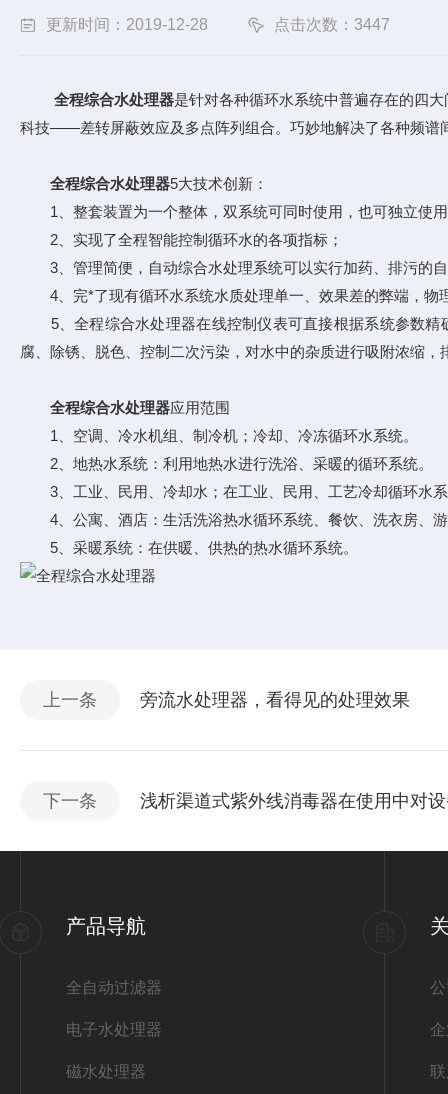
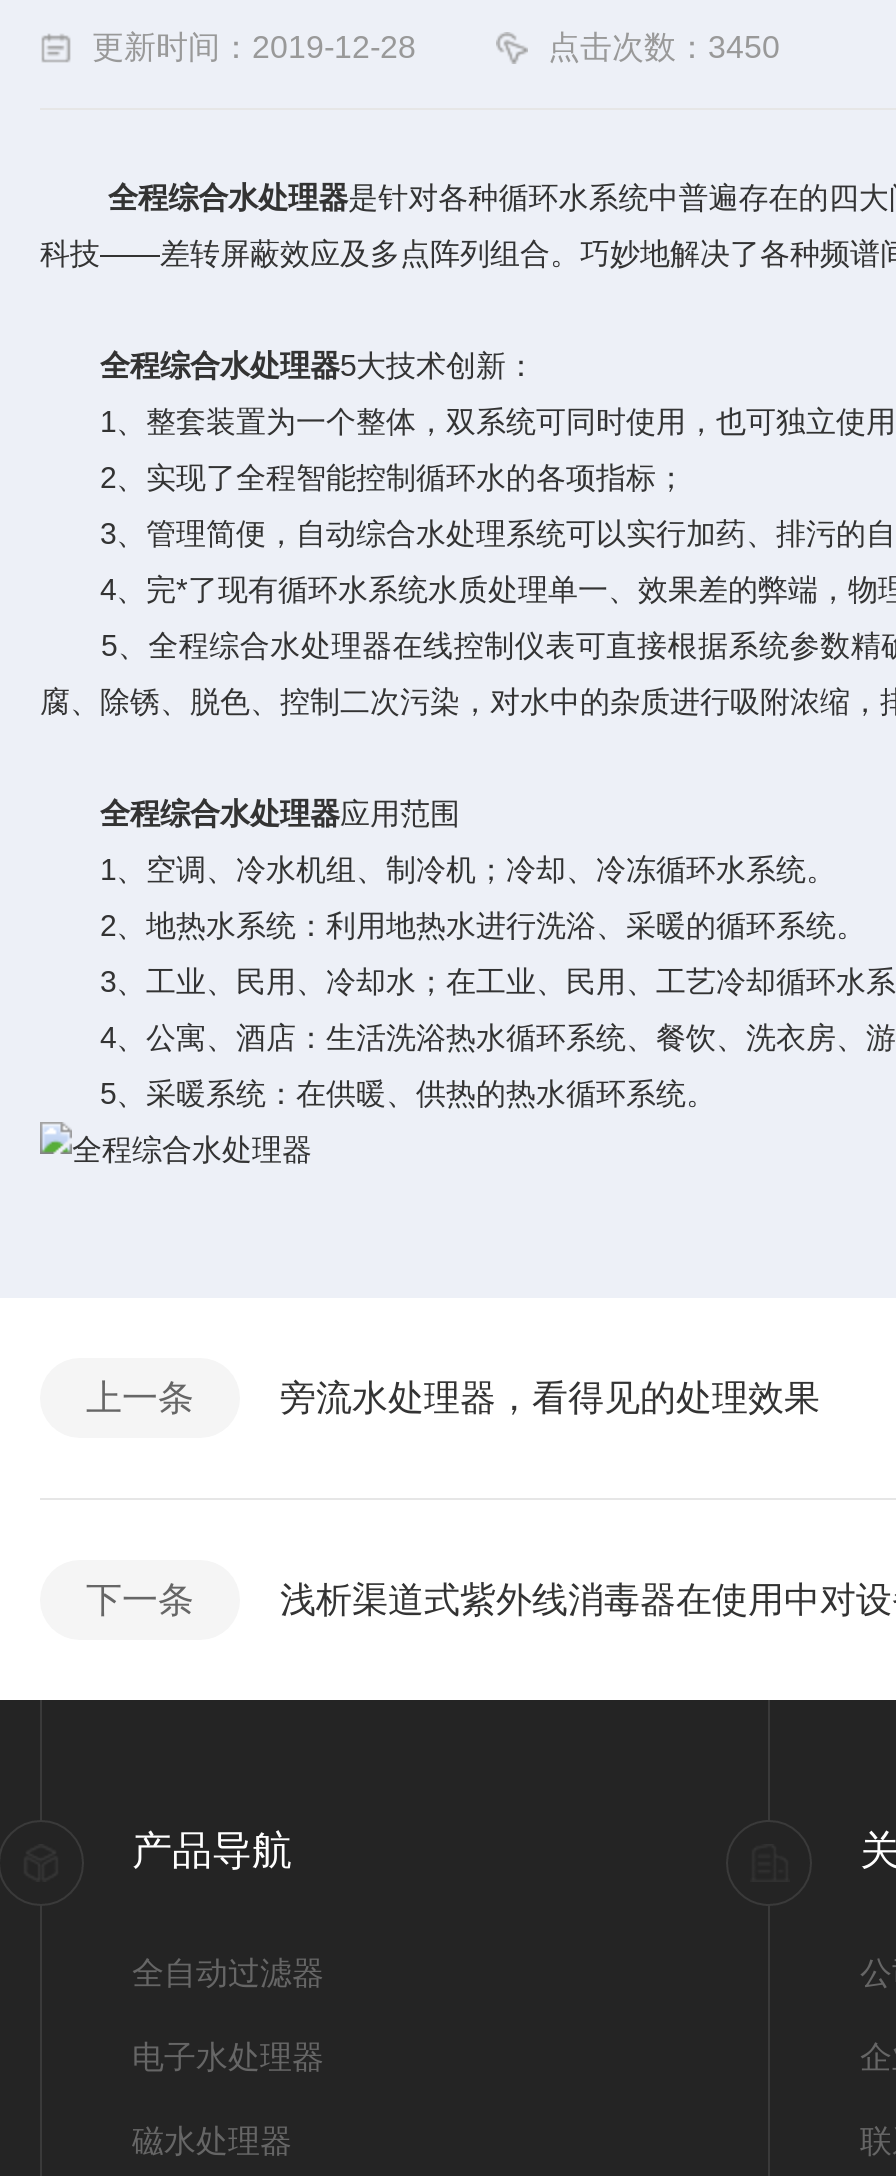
[274,16,390,33] 点击次数：3447 -> [548,30,780,64] 点击次数：3450

